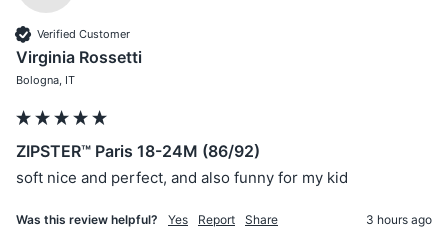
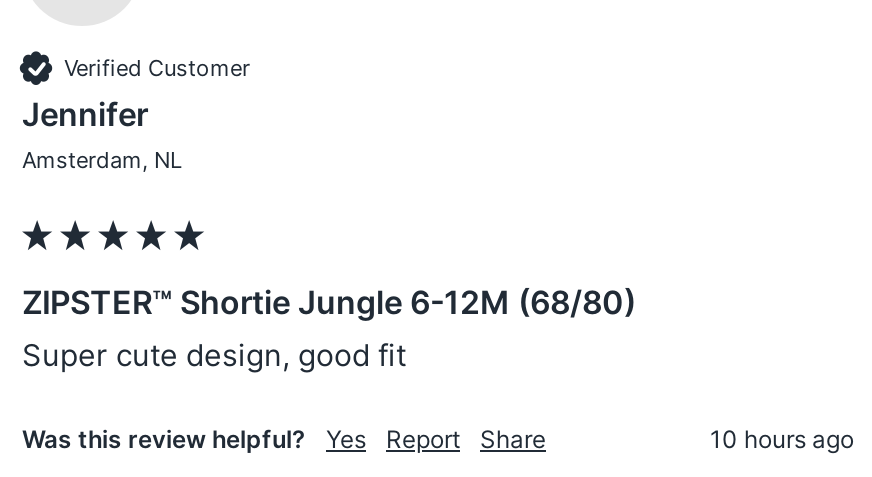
[16,47,142,87] Virginia Rossetti | Bologna, IT -> [22,94,182,174] Jennifer | Amsterdam, NL
[16,141,352,187] ZIPSTER™ Paris 18-24M (86/92) | soft nice and perfect, and also funny for my kid -> [22,282,636,374] ZIPSTER™ Shortie Jungle 6-12M (68/80) | Super cute design, good fit
[366,212,432,227] 3 hours ago -> [710,424,854,454] 10 hours ago

